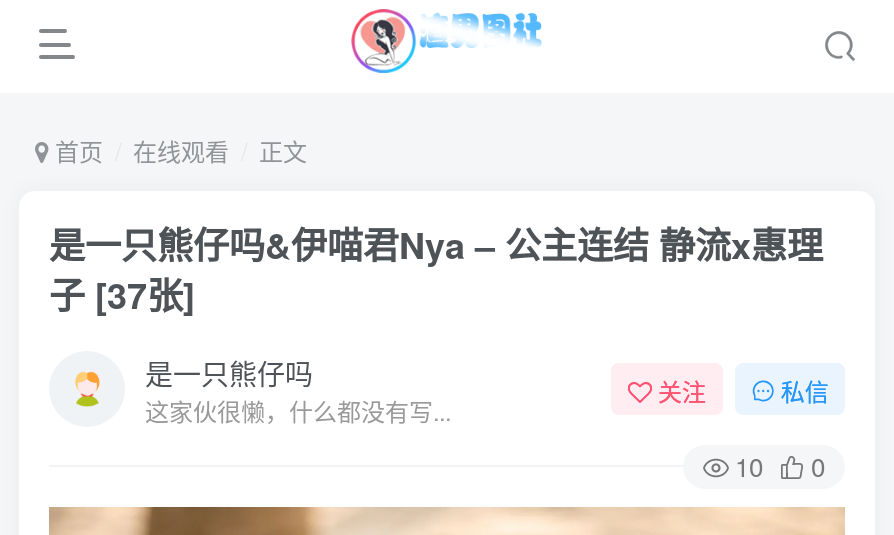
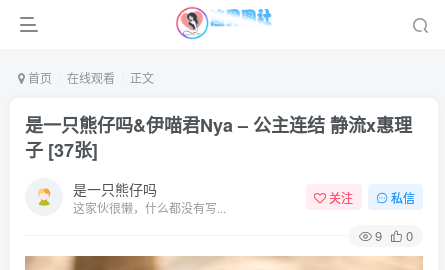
[735,447,825,485] 10 0 -> [375,226,413,245] 9 0

